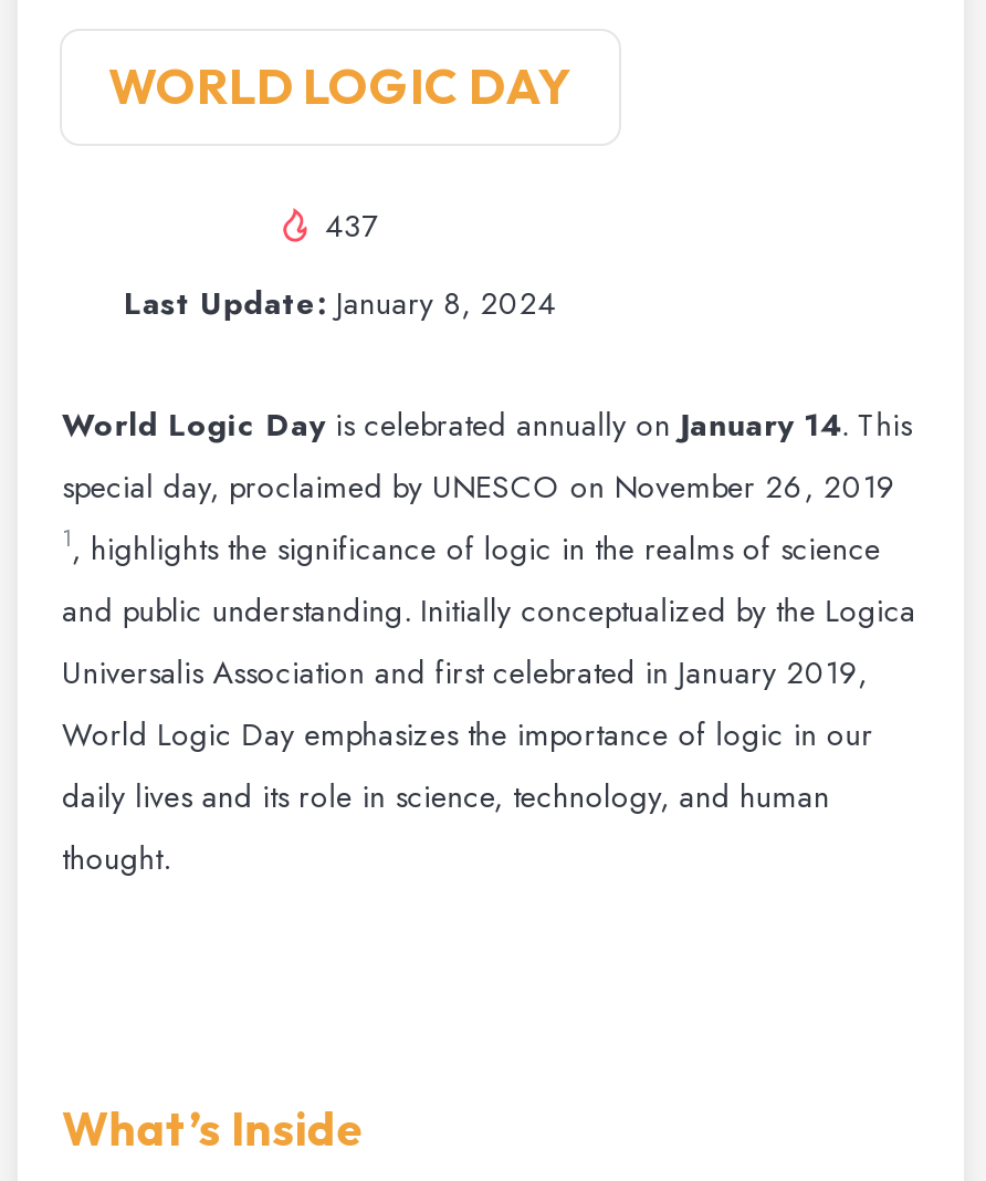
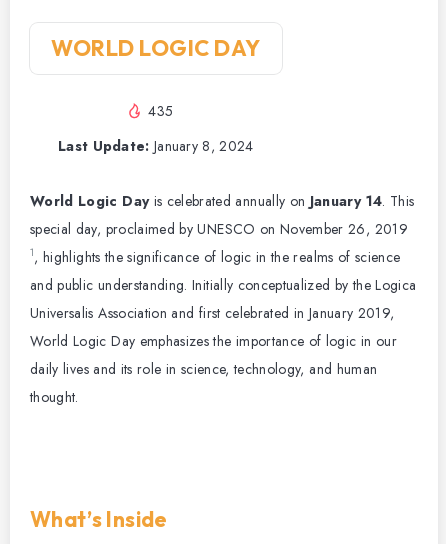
[315,203,378,247] 437 -> [144,101,173,121] 435

